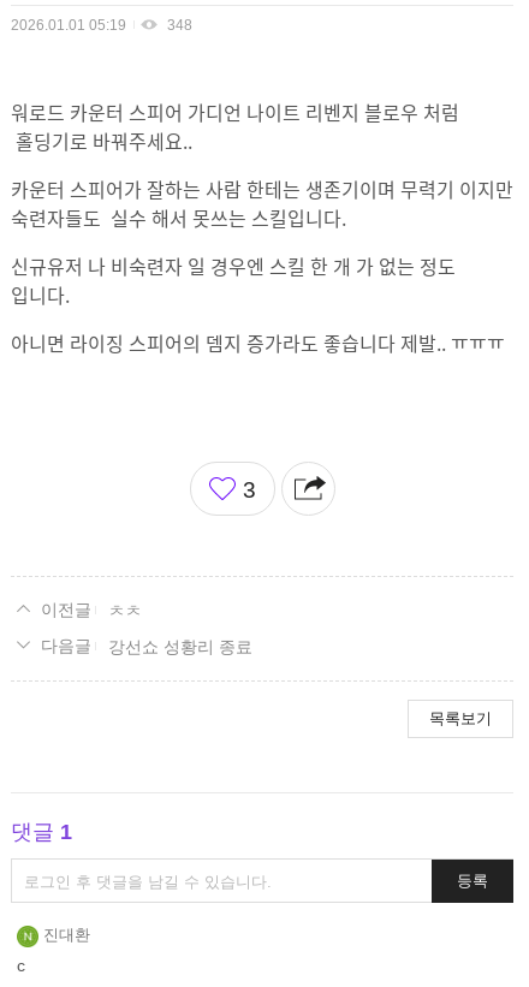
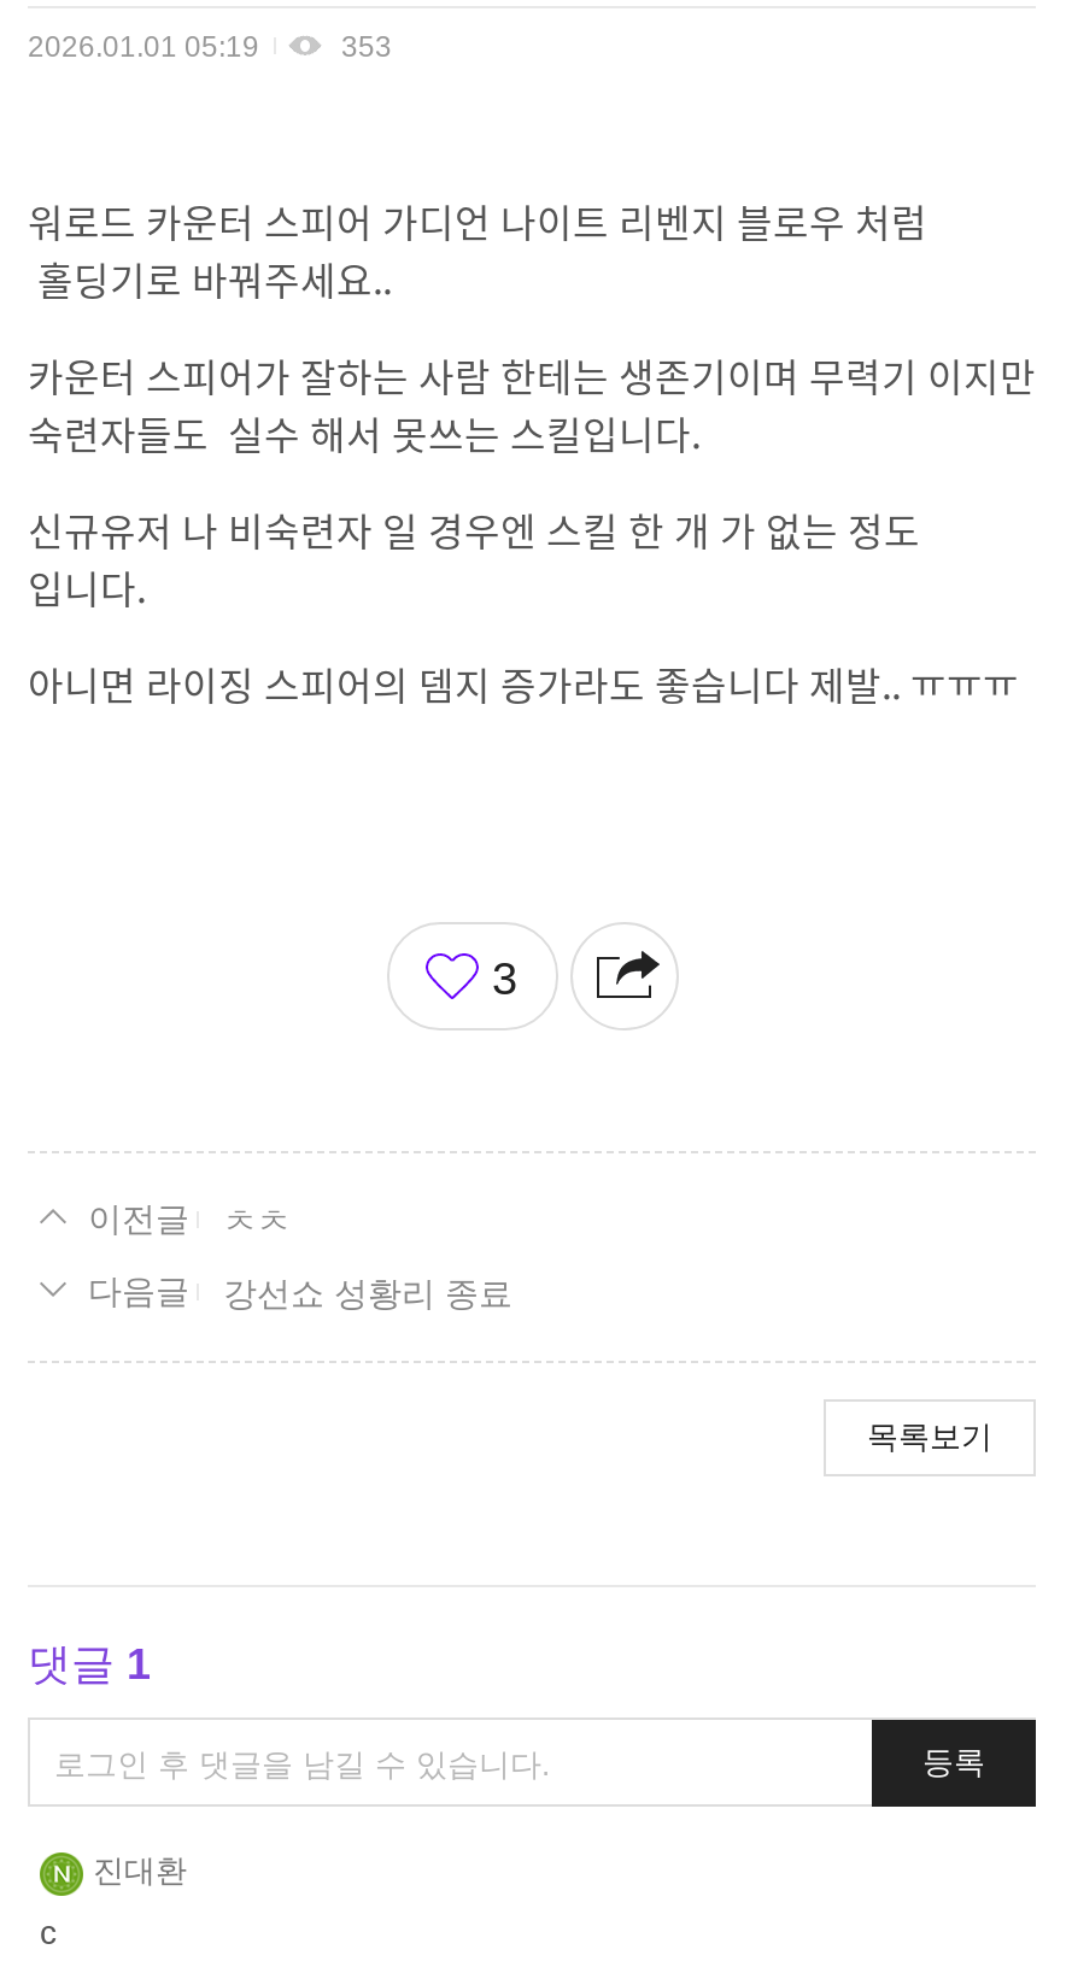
[164,17,192,34] 348 -> [334,30,392,64] 353

